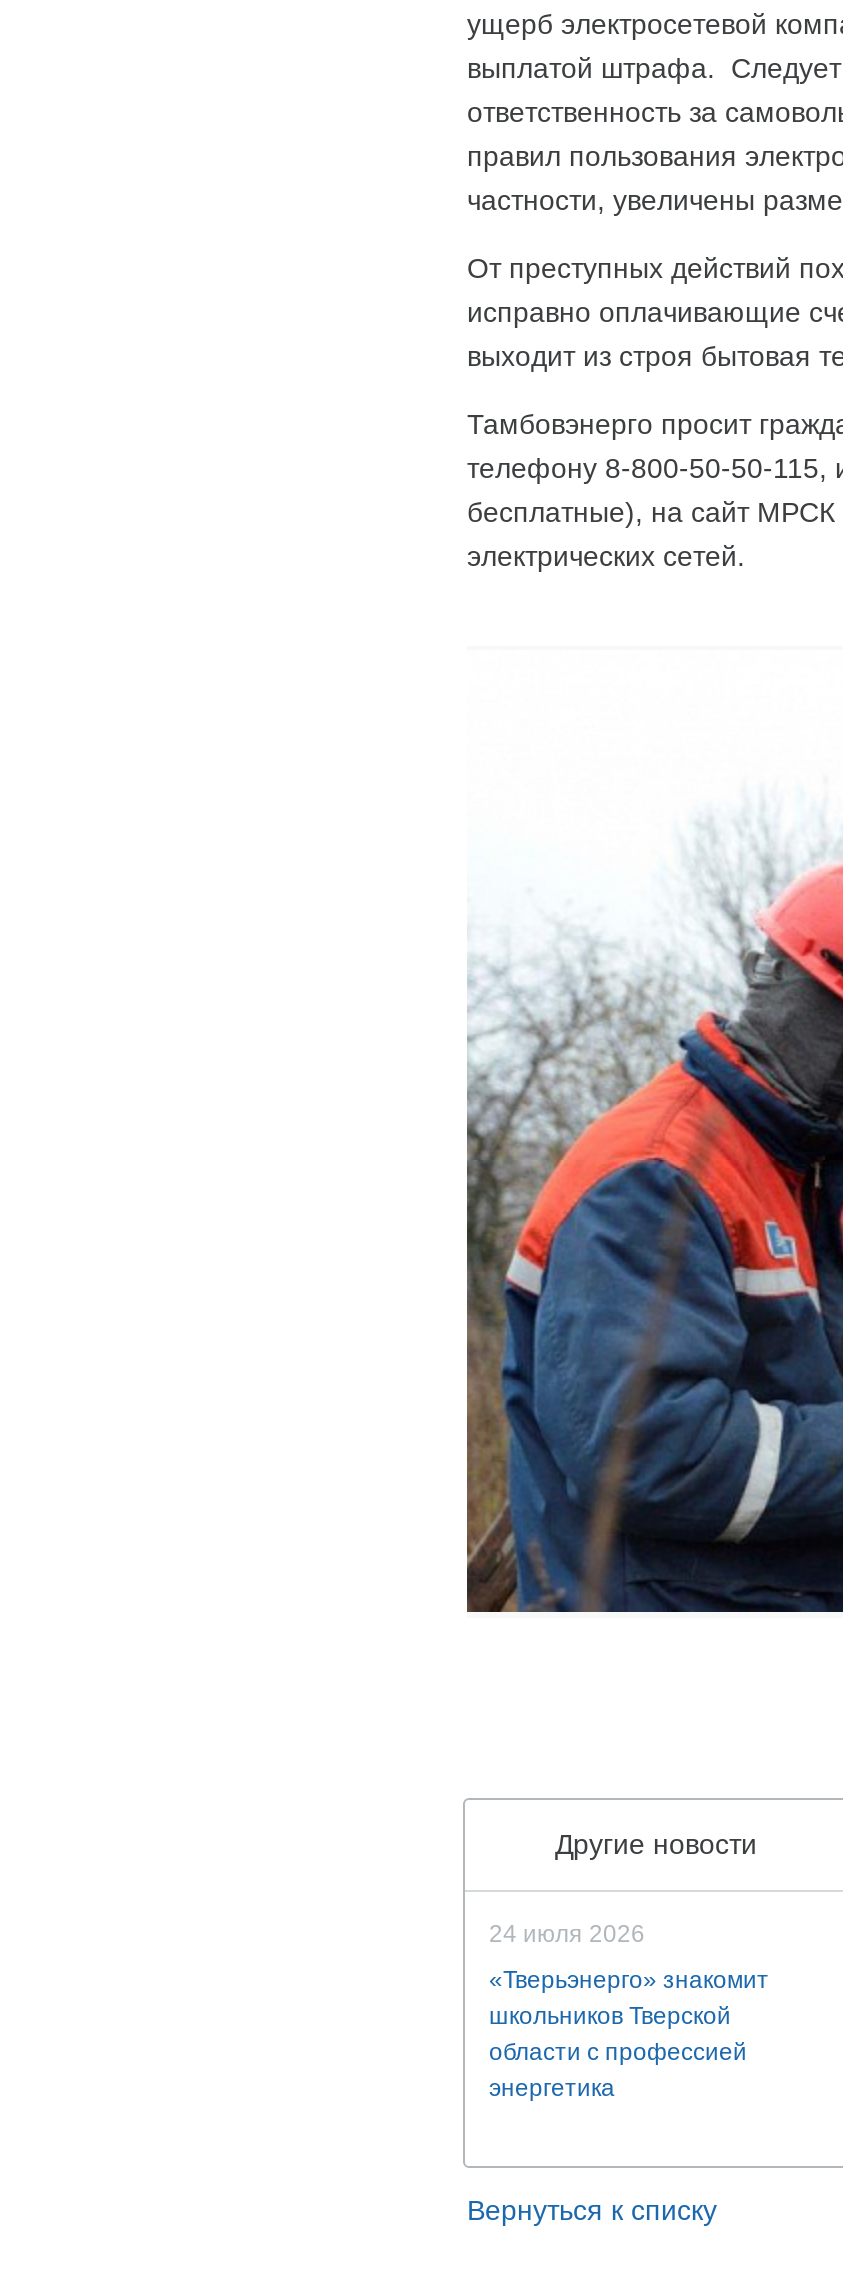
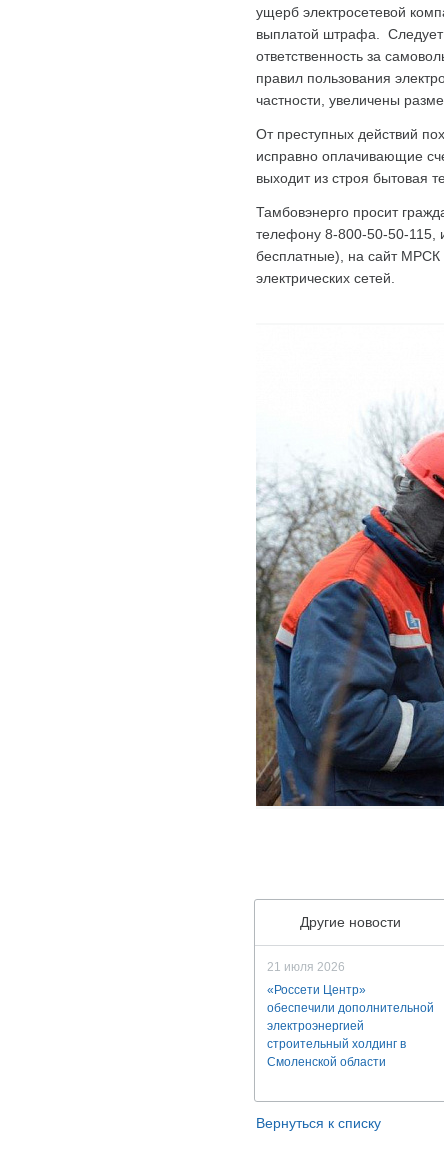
[489,1921,645,1949] 24 июля 2026 -> [267,960,345,974] 21 июля 2026
[489,1967,769,2103] «Тверьэнерго» знакомит | школьников Тверской | области с профессией | энергетика -> [267,983,434,1069] «Россети Центр» | обеспечили дополнительной | электроэнергией | строительный холдинг в | Смоленской области

